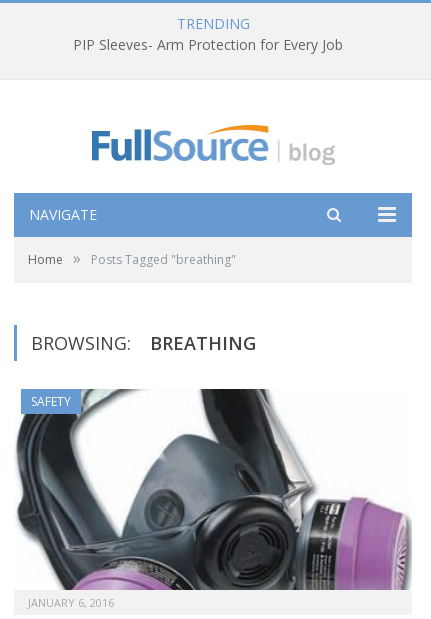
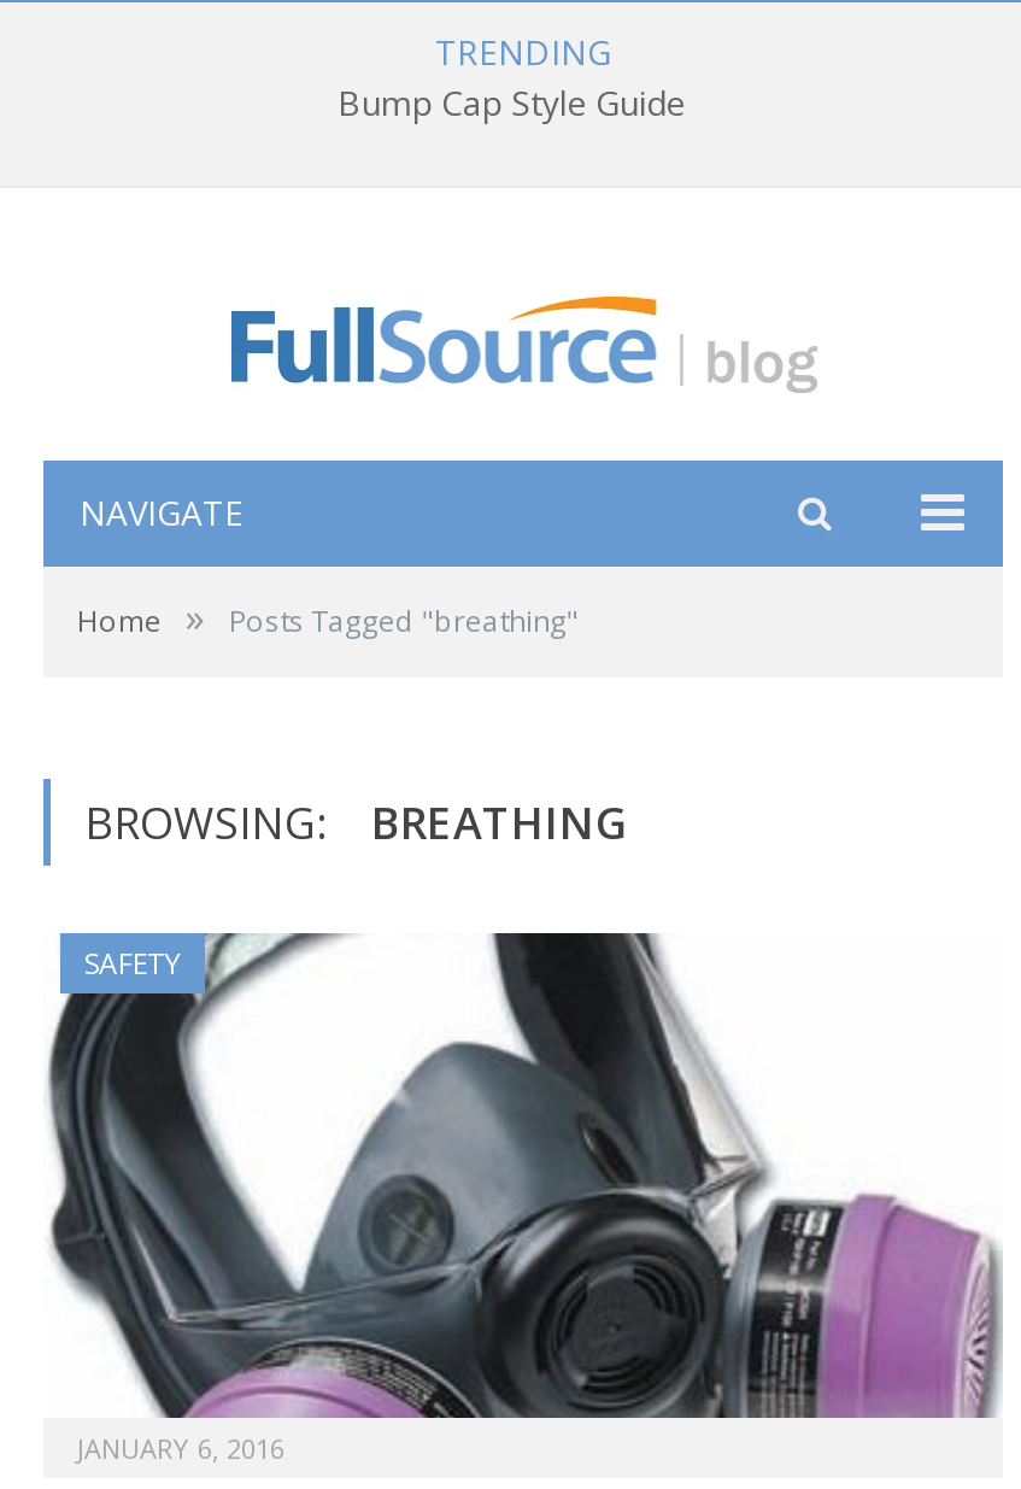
[73,35,343,54] PIP Sleeves- Arm Protection for Every Job -> [338,80,685,126] Bump Cap Style Guide

